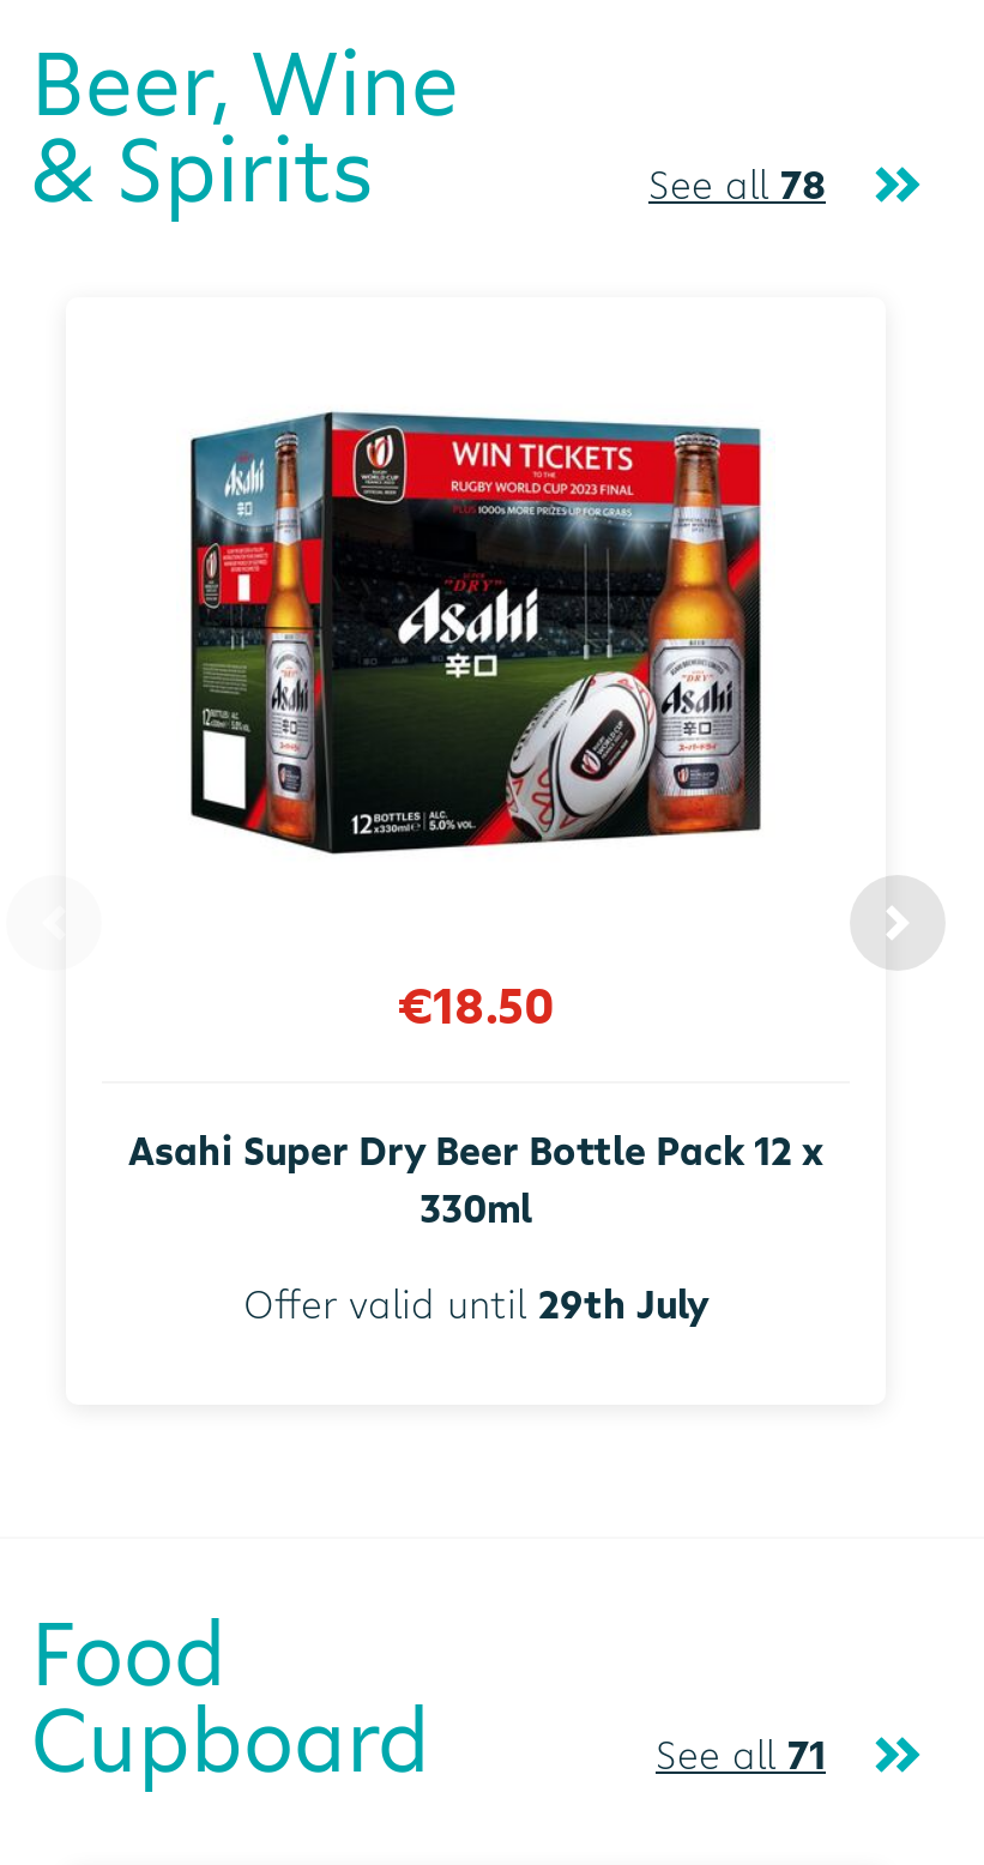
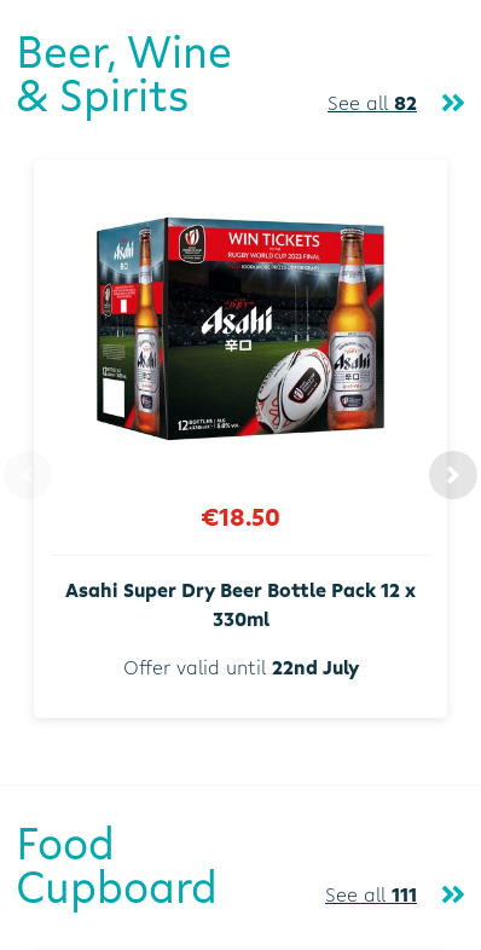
[648,158,826,211] See all 78 -> [328,89,417,116] See all 82
[243,1277,708,1329] Offer valid until 29th July -> [123,653,358,680] Offer valid until 22nd July
[656,1727,826,1780] See all 71 -> [325,881,417,907] See all 111

